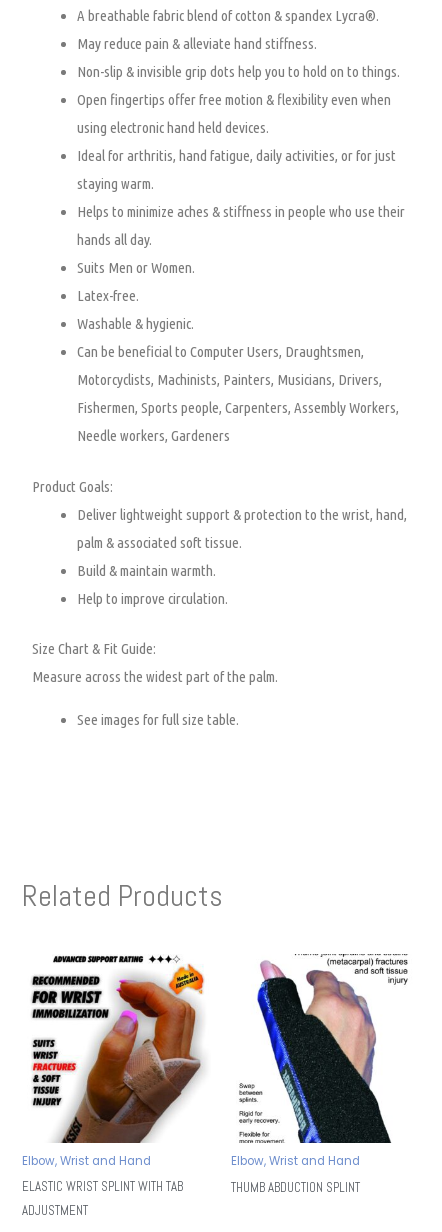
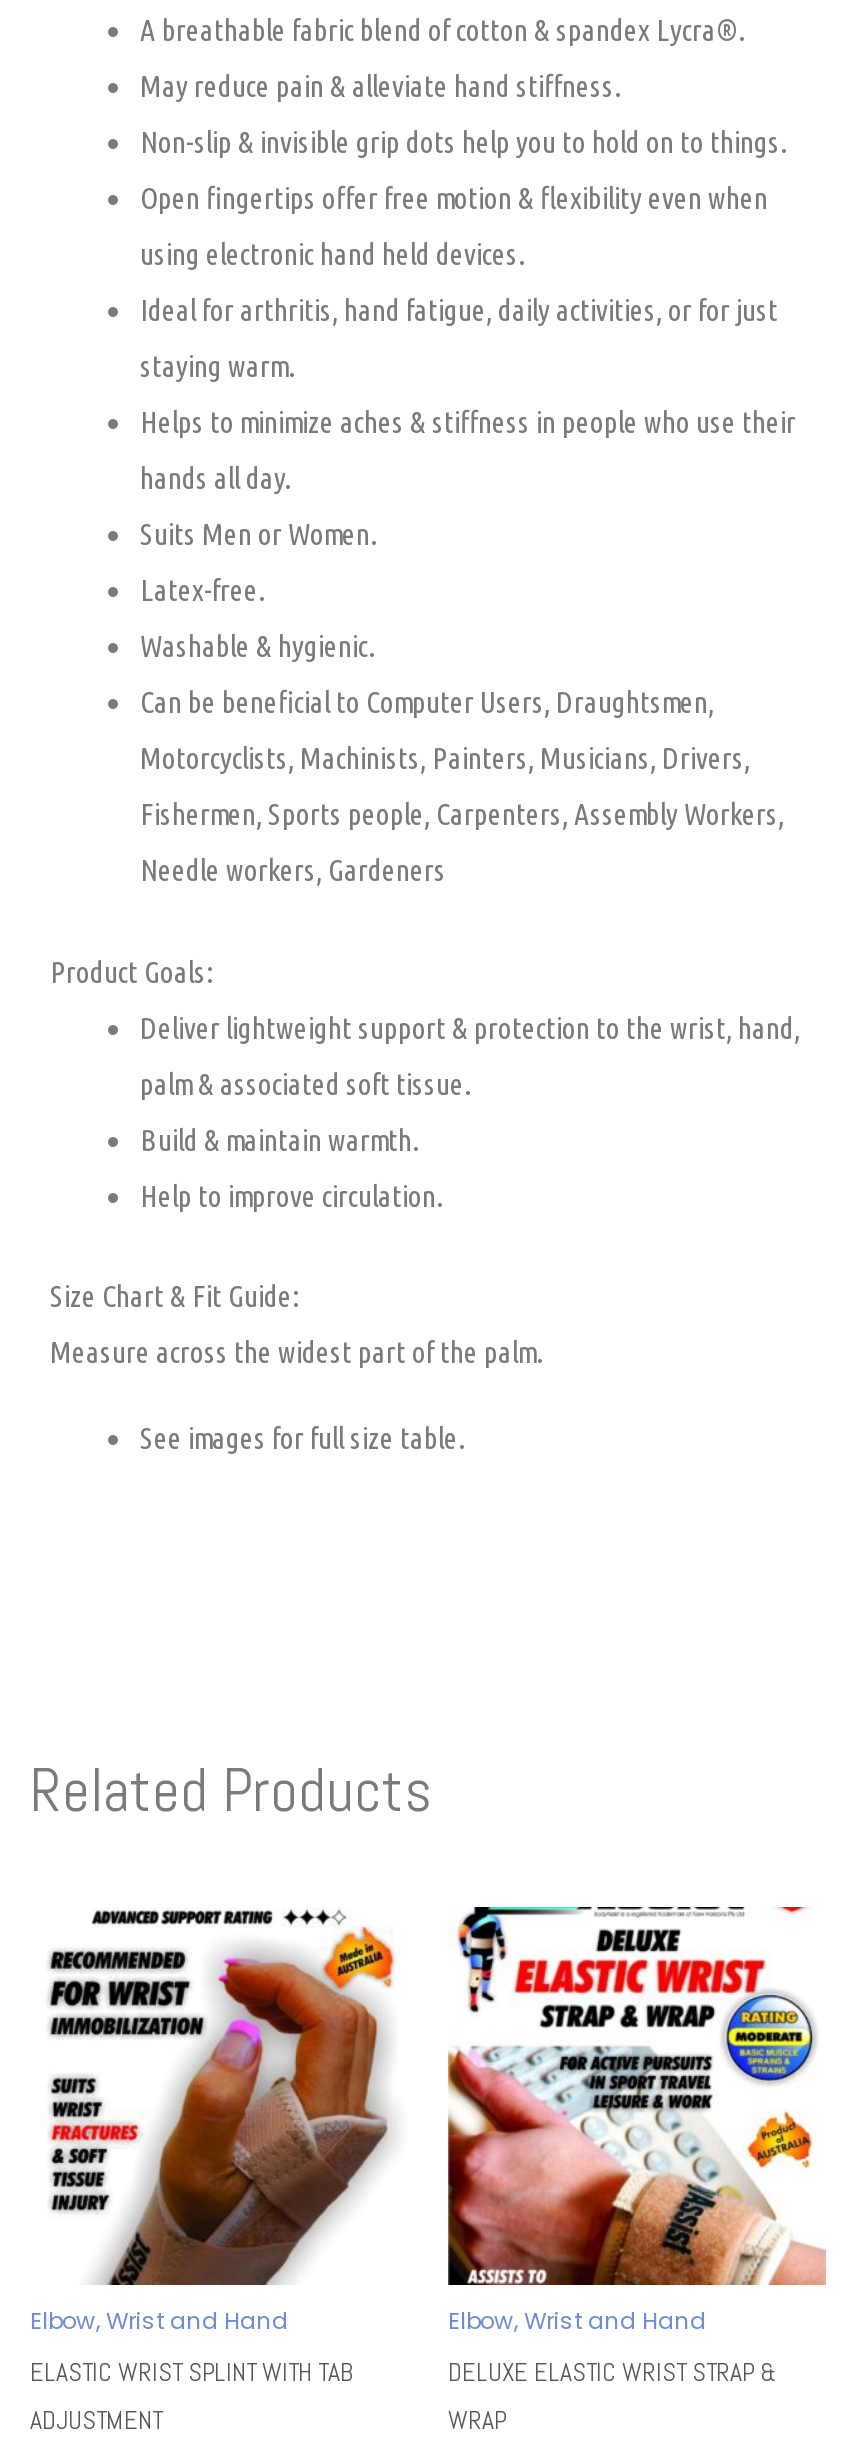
[231,953,420,1196] [image] | THUMB ABDUCTION SPLINT -> [446,1905,828,2436] [image] | DELUXE ELASTIC WRIST STRAP & | WRAP

